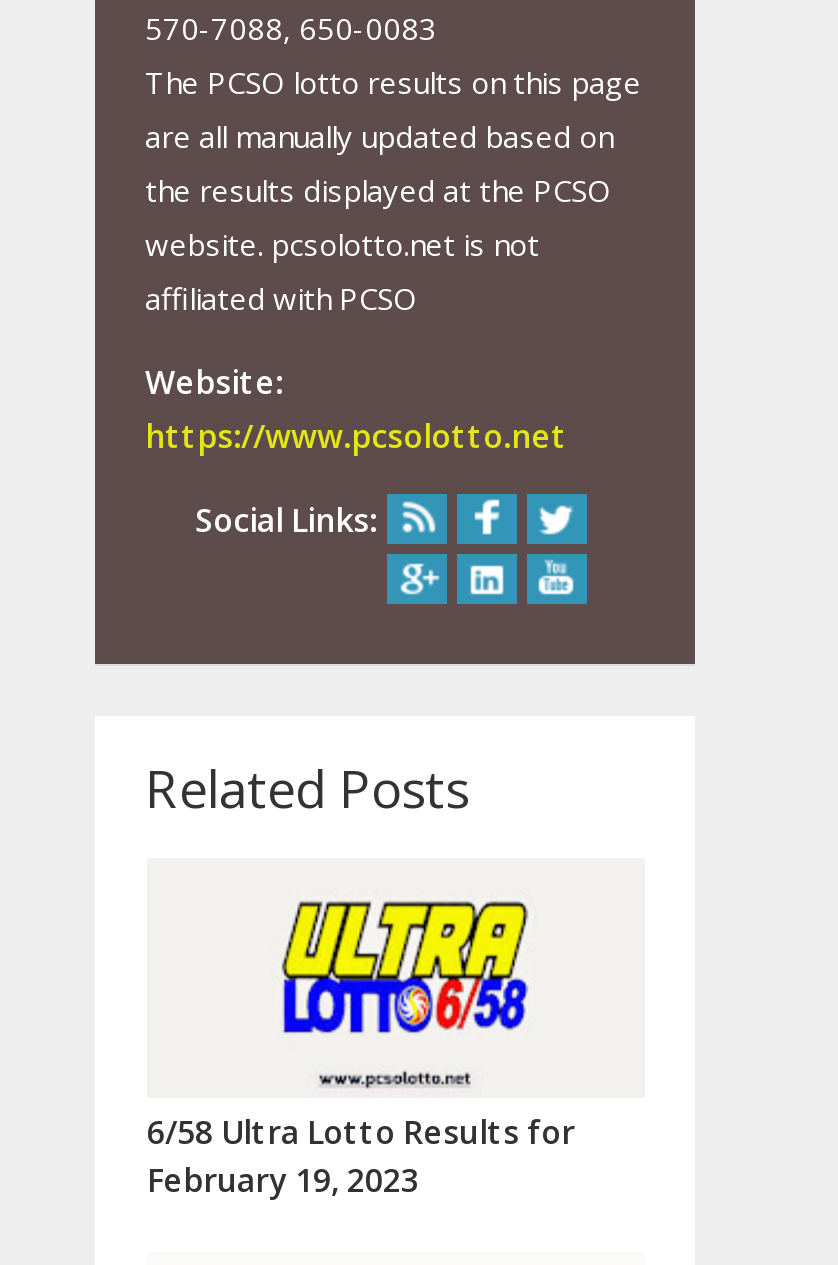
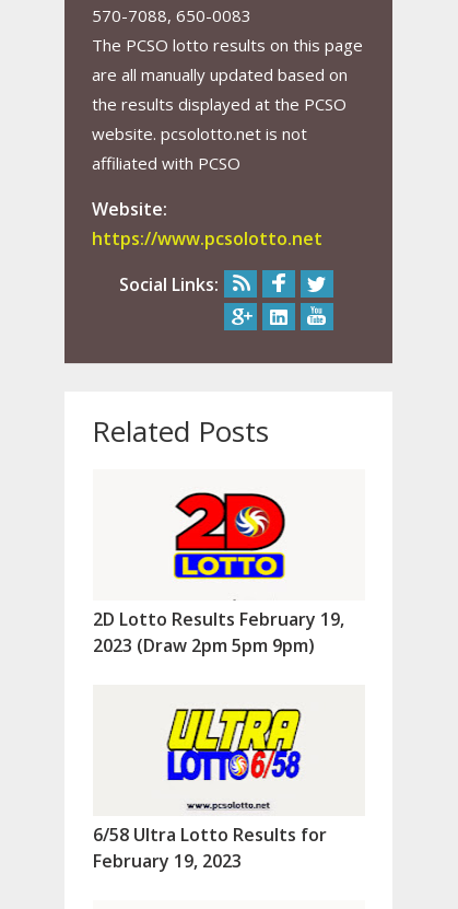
none -> [93,492,344,658] [image] | 2D Lotto Results February 19, | 2023 (Draw 2pm 5pm 9pm)

